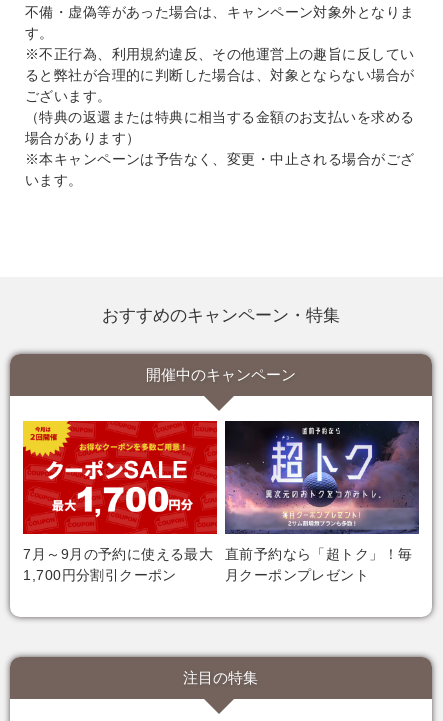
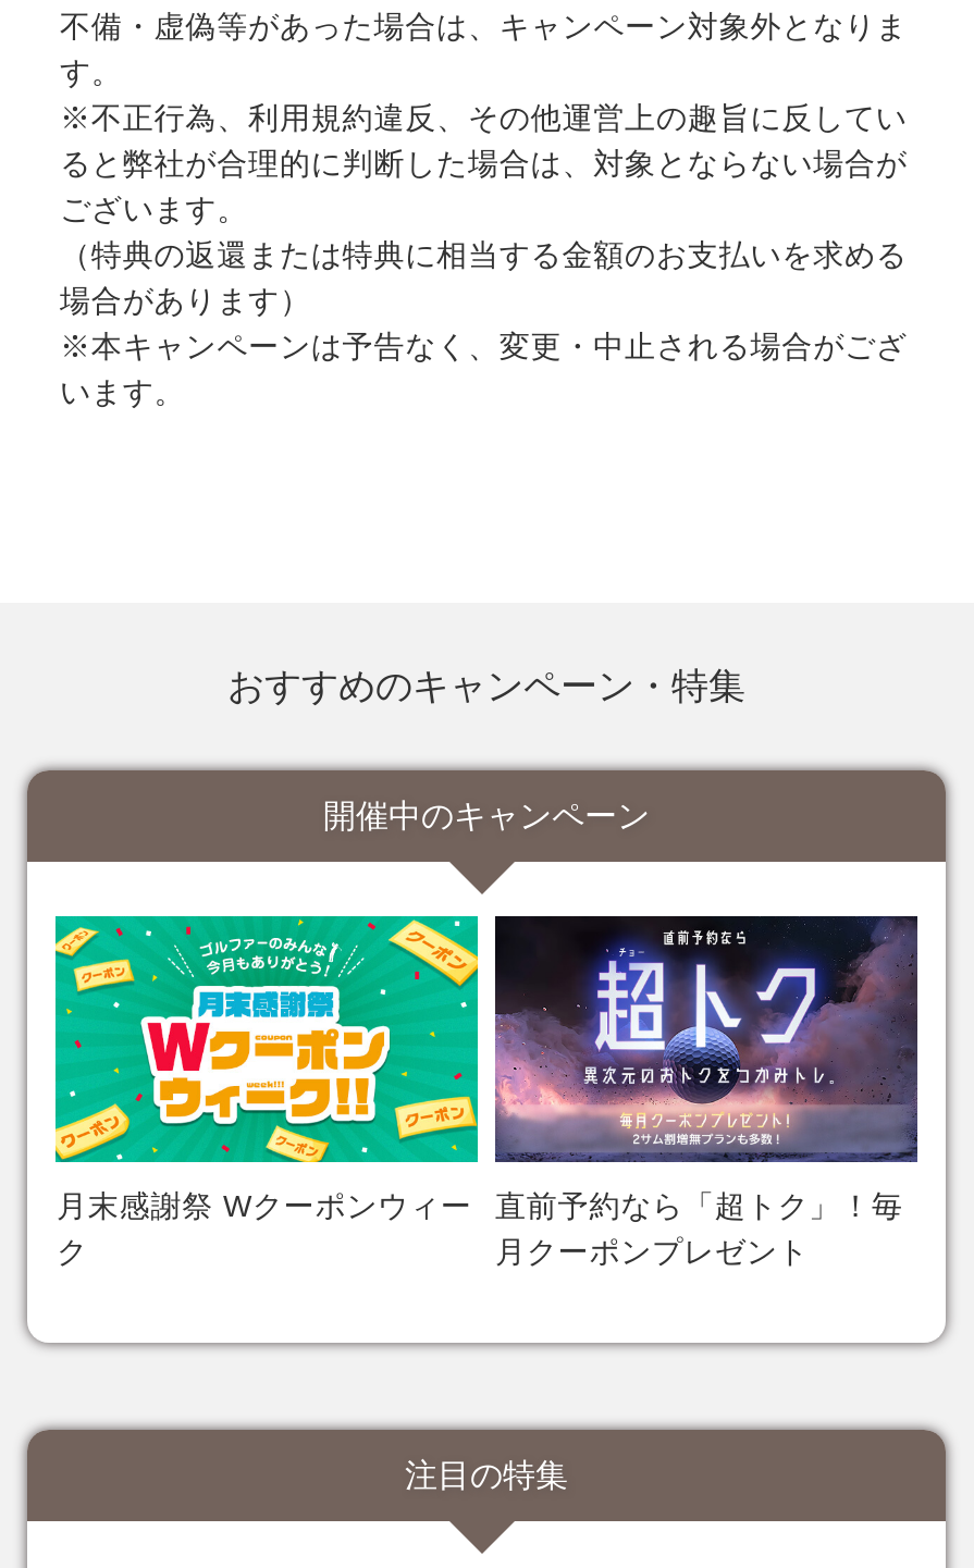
[22,420,218,583] [image] | 7月～9月の予約に使える最大 | 1,700円分割引クーポン -> [53,914,480,1269] [image] | 月末感謝祭 Wクーポンウィー | ク

